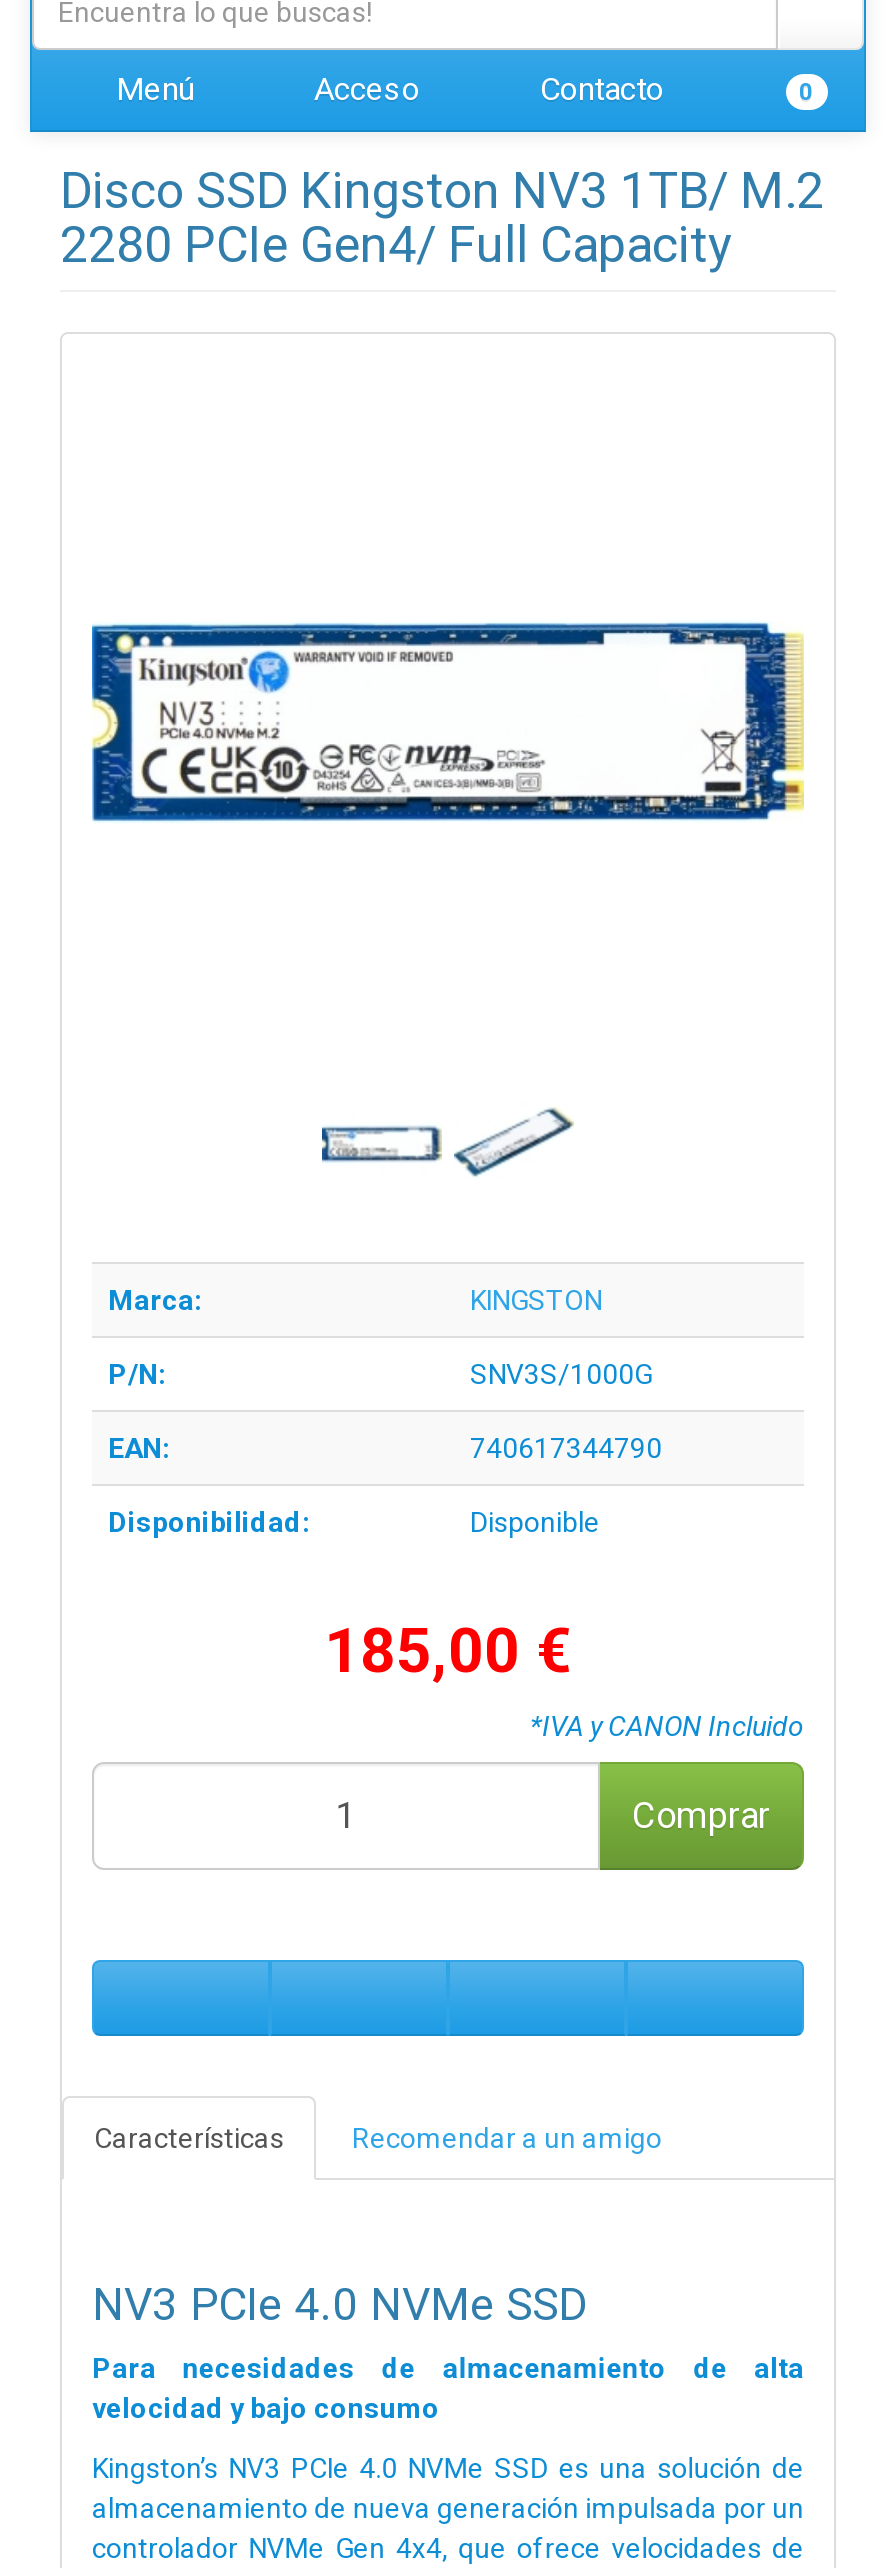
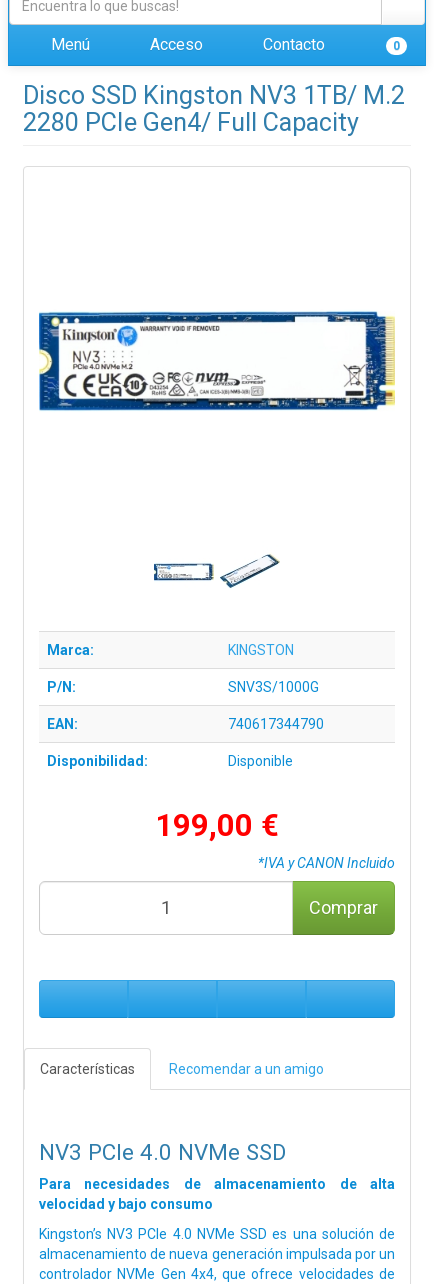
[324,1613,572,1687] 185,00 € -> [155,807,279,844] 199,00 €

